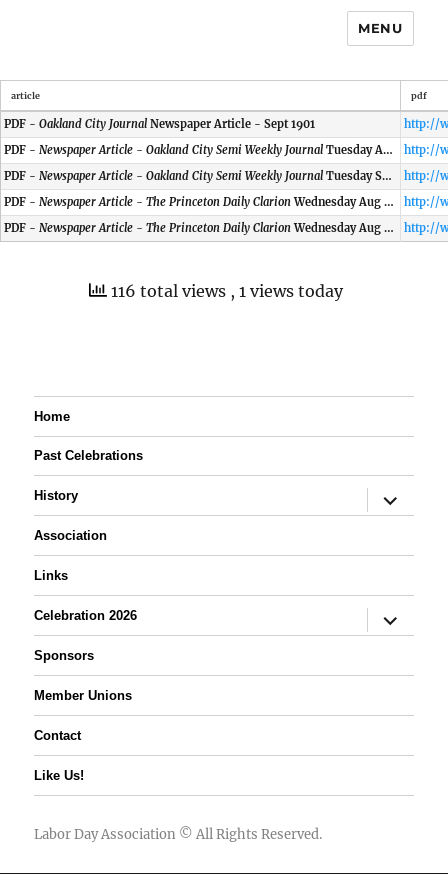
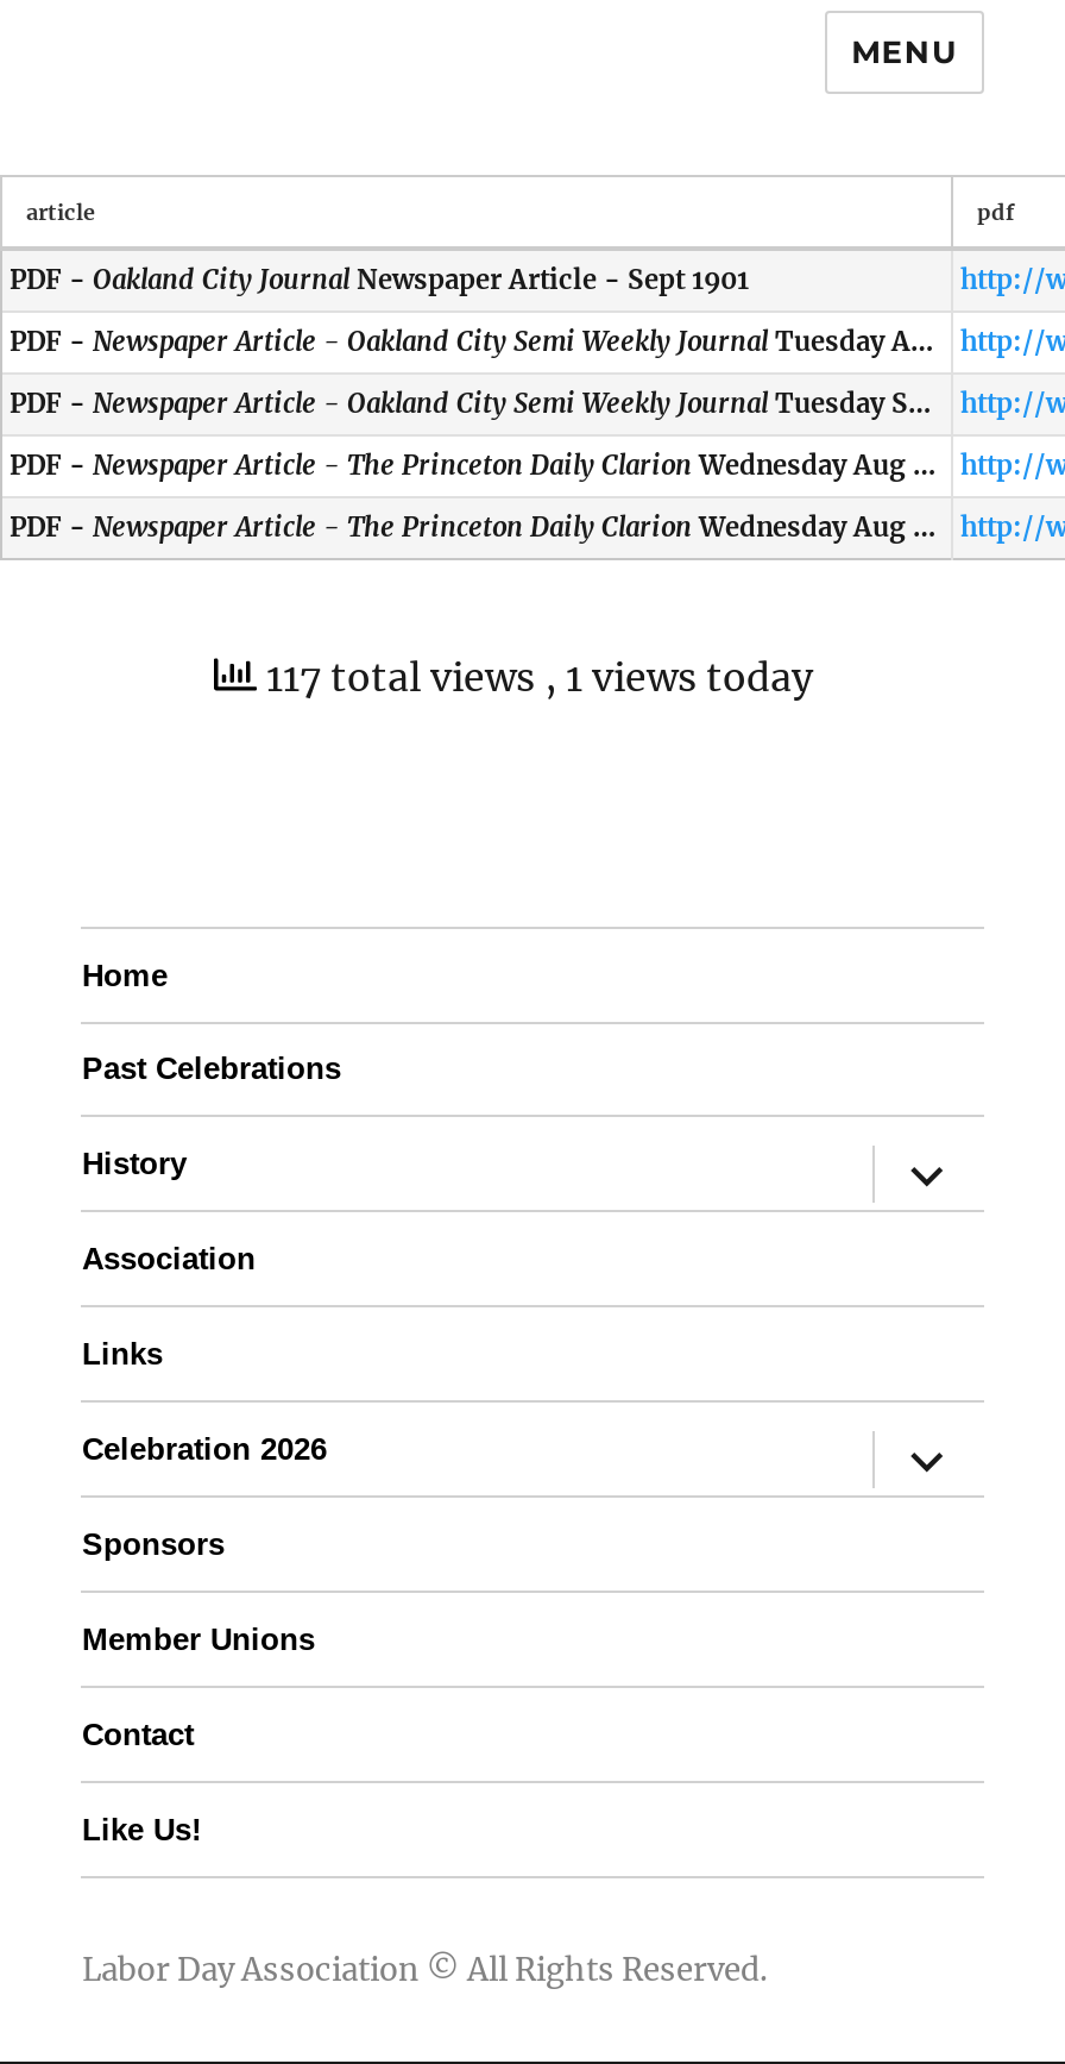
[107,281,343,301] 116 total views, 1 views today -> [257,653,813,701] 117 total views, 1 views today

